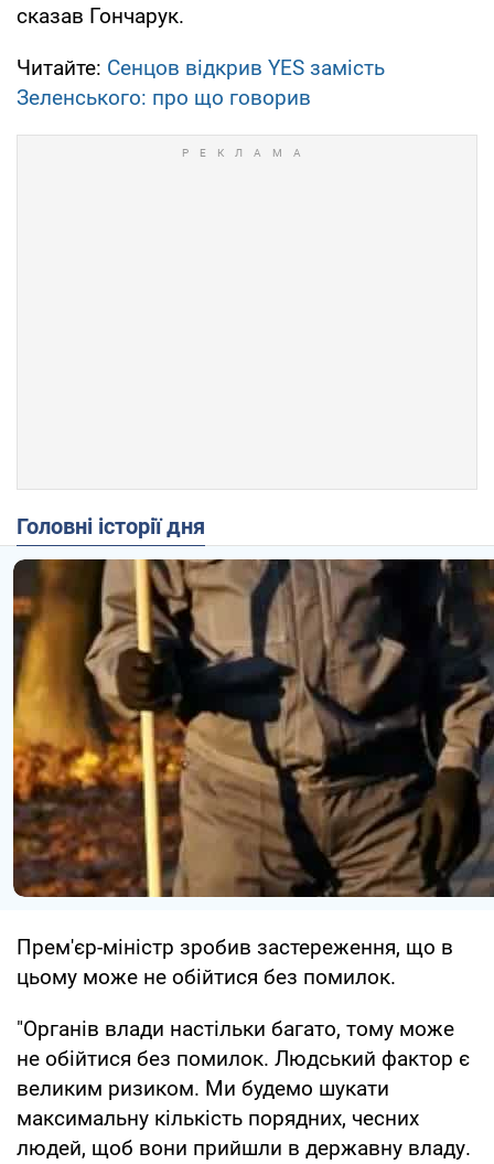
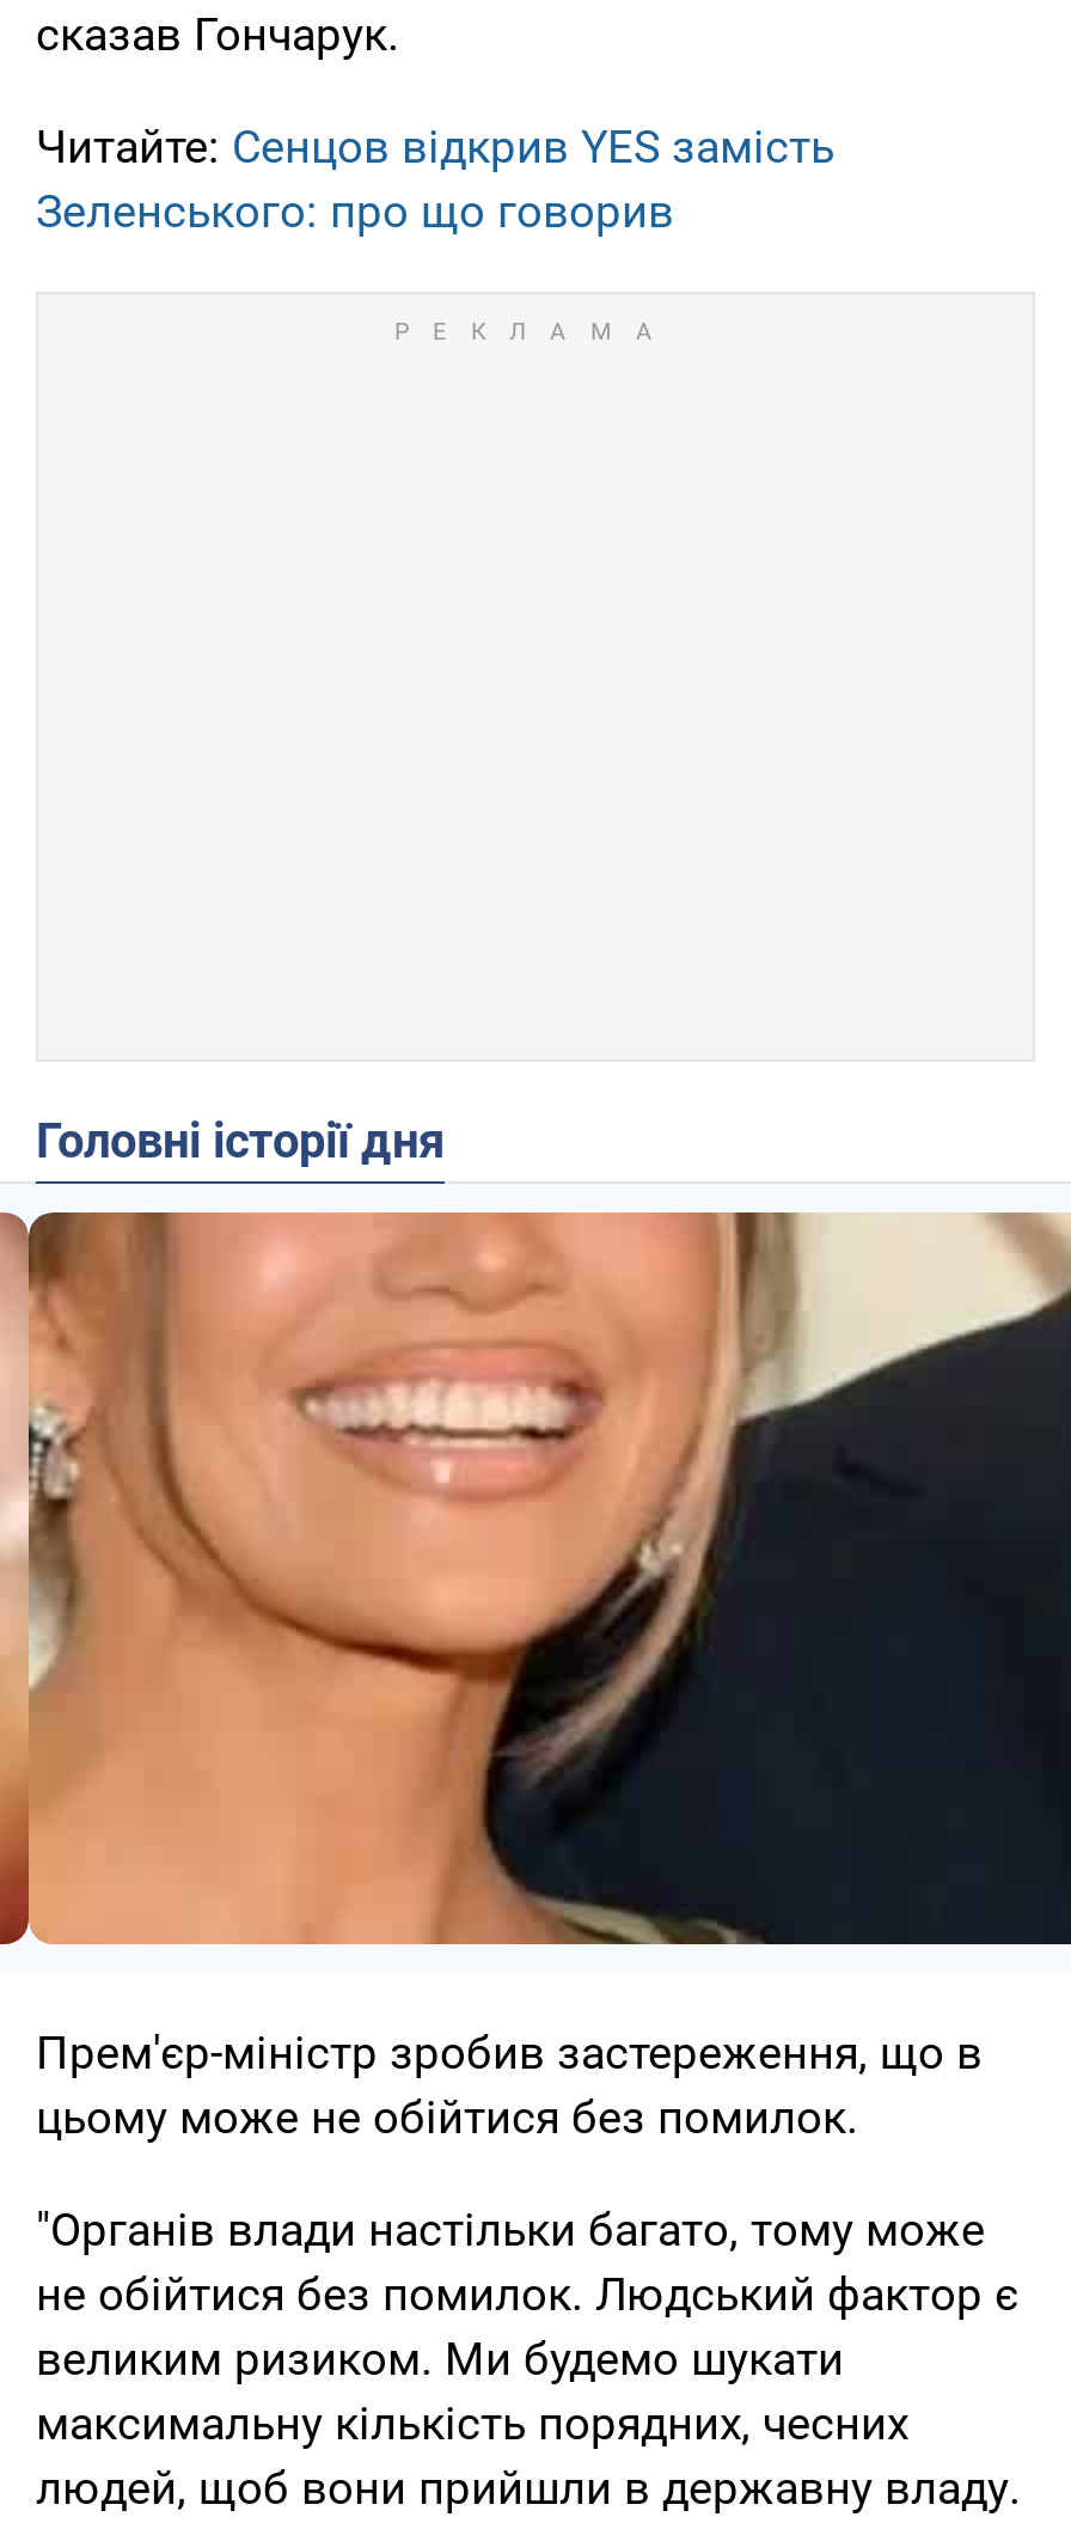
[3,558,491,898] [image] -> [7,1210,1064,1947] [image]

